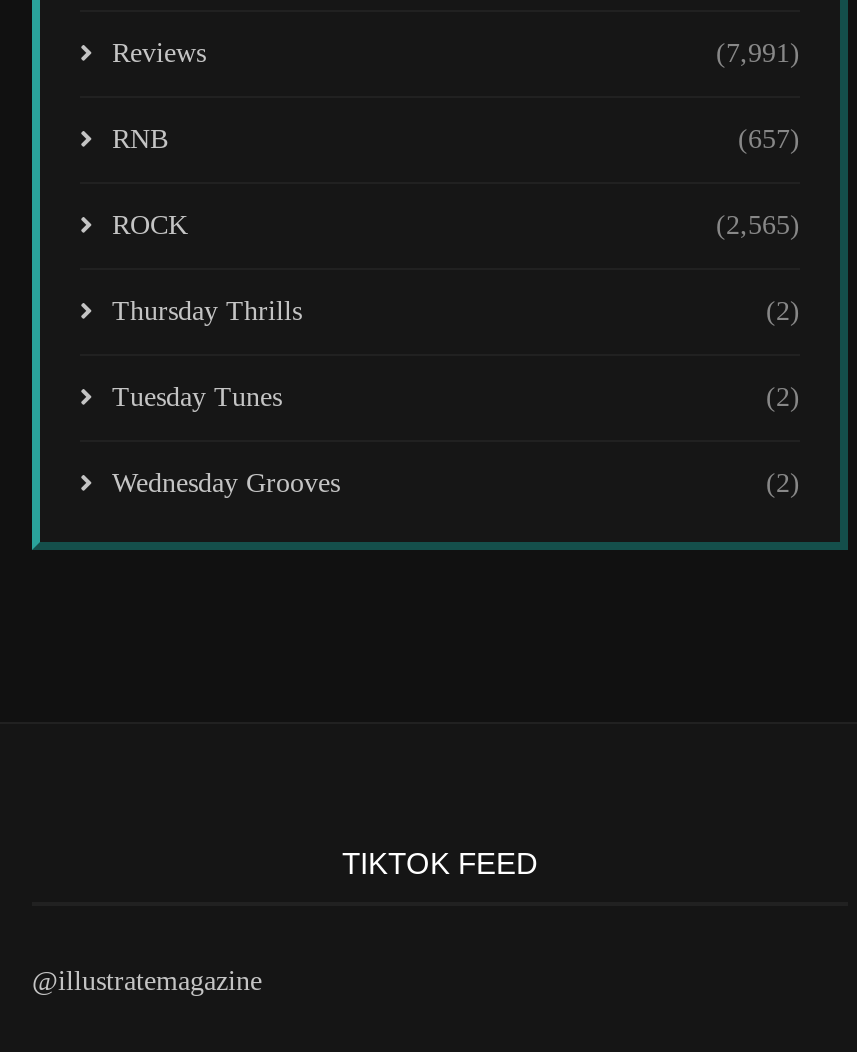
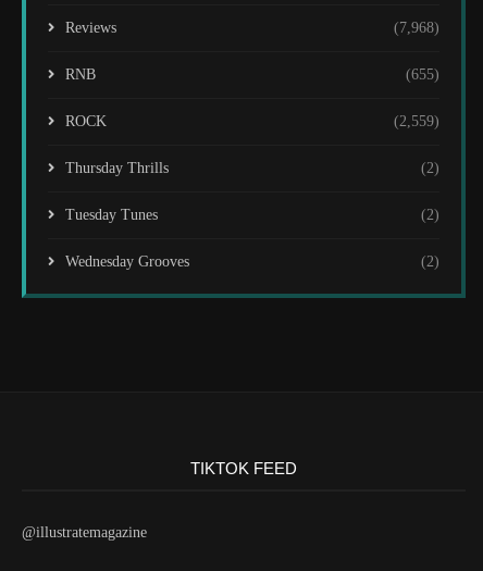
[716,37,800,67] (7,991) -> [394,19,439,35] (7,968)
[738,123,800,153] (657) -> [406,66,439,82] (655)
[716,209,800,239] (2,565) -> [394,113,439,129] (2,559)

